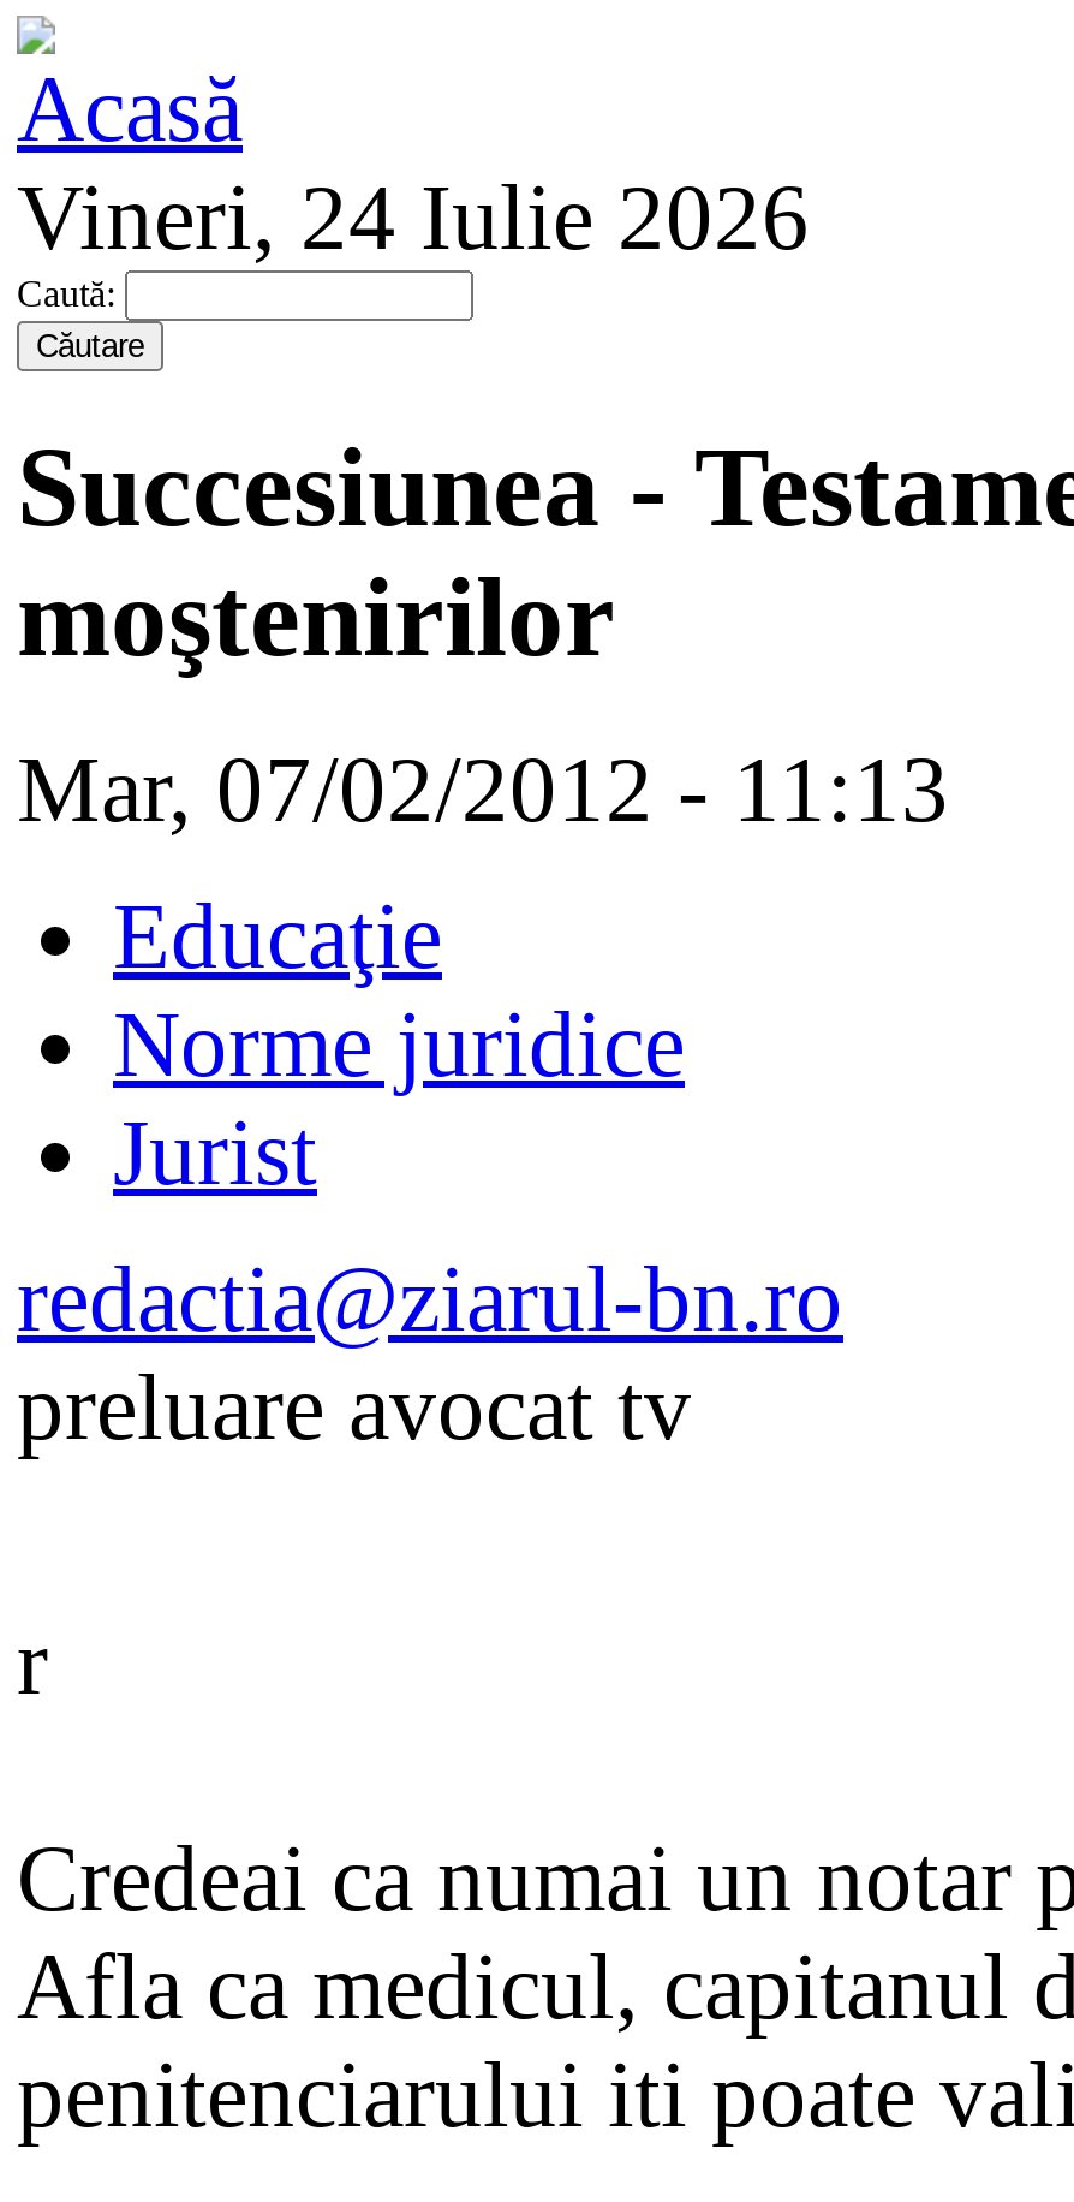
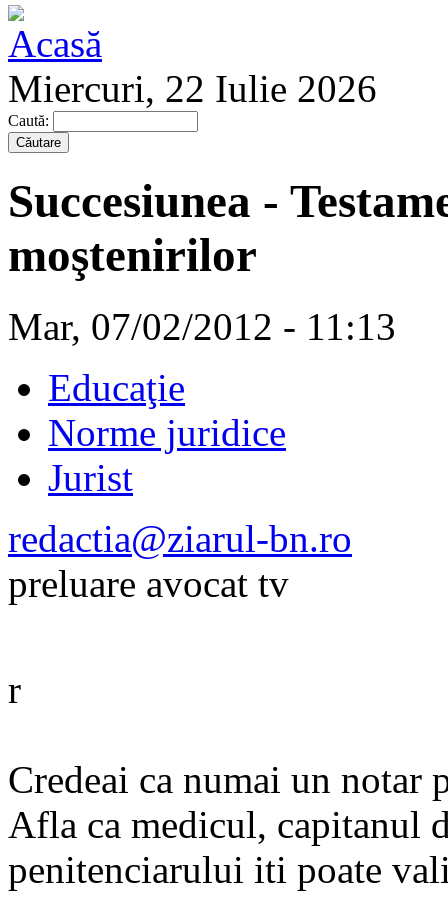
[17,165,810,268] Vineri, 24 Iulie 2026 -> [8,67,377,110] Miercuri, 22 Iulie 2026

